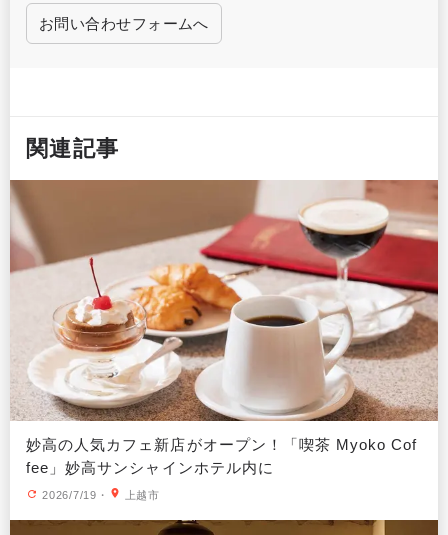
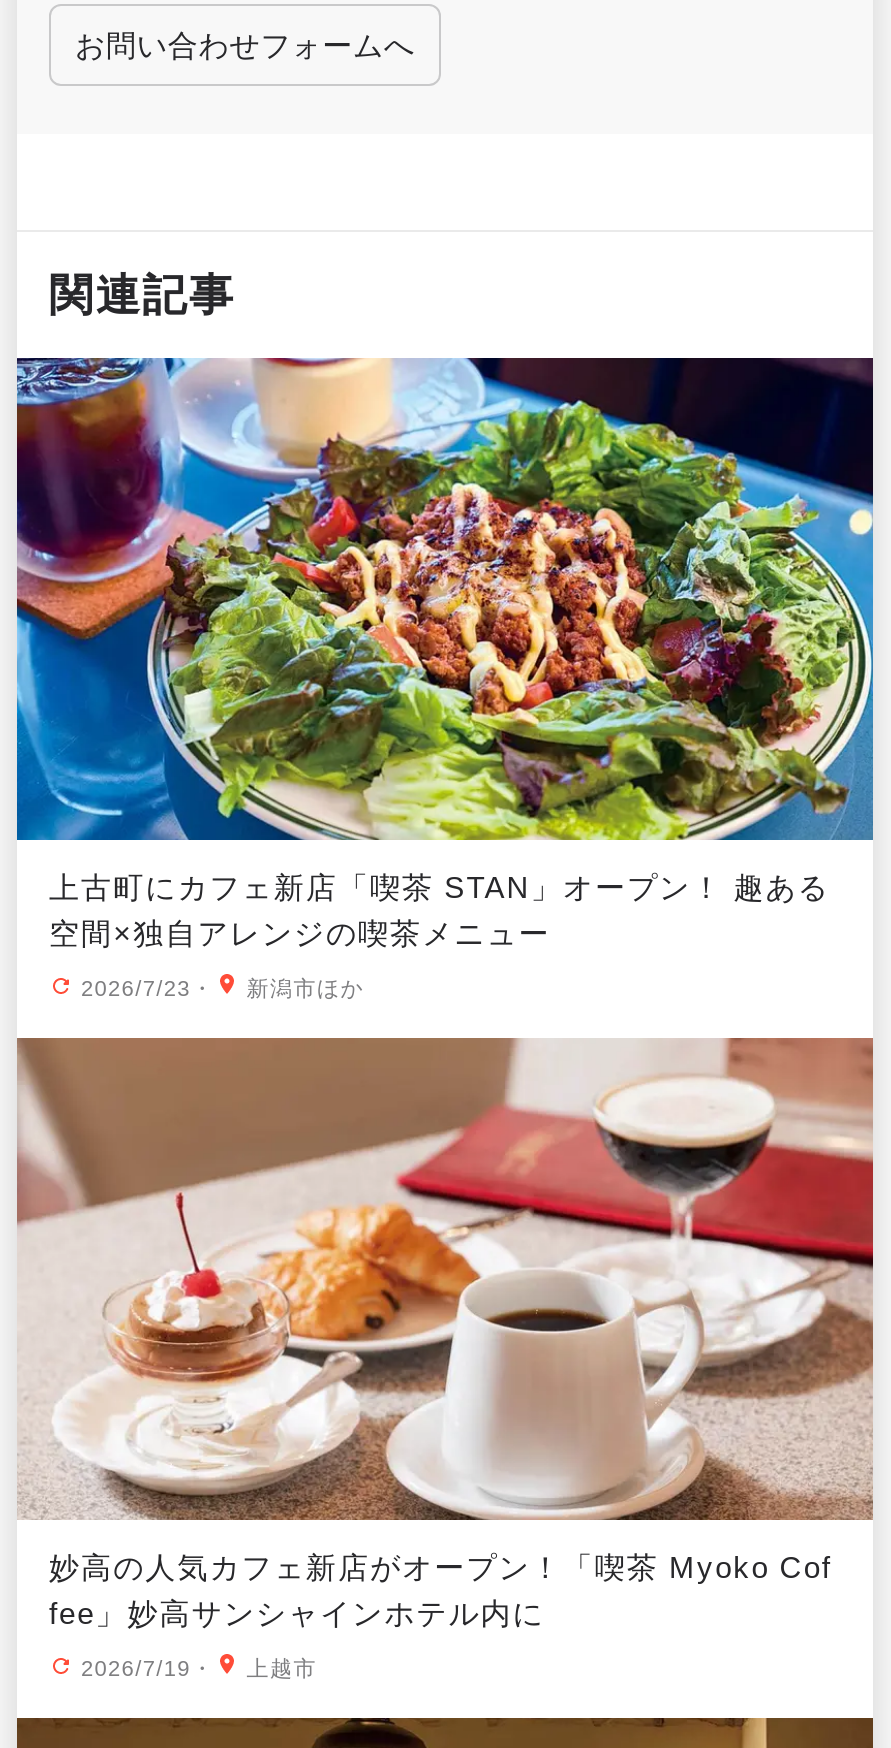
none -> [15,356,875,1000] [image] | 上古町にカフェ新店「喫茶 STAN」オープン！ 趣ある | 空間×独自アレンジの喫茶メニュー | 2026/7/23・ | 新潟市ほか

